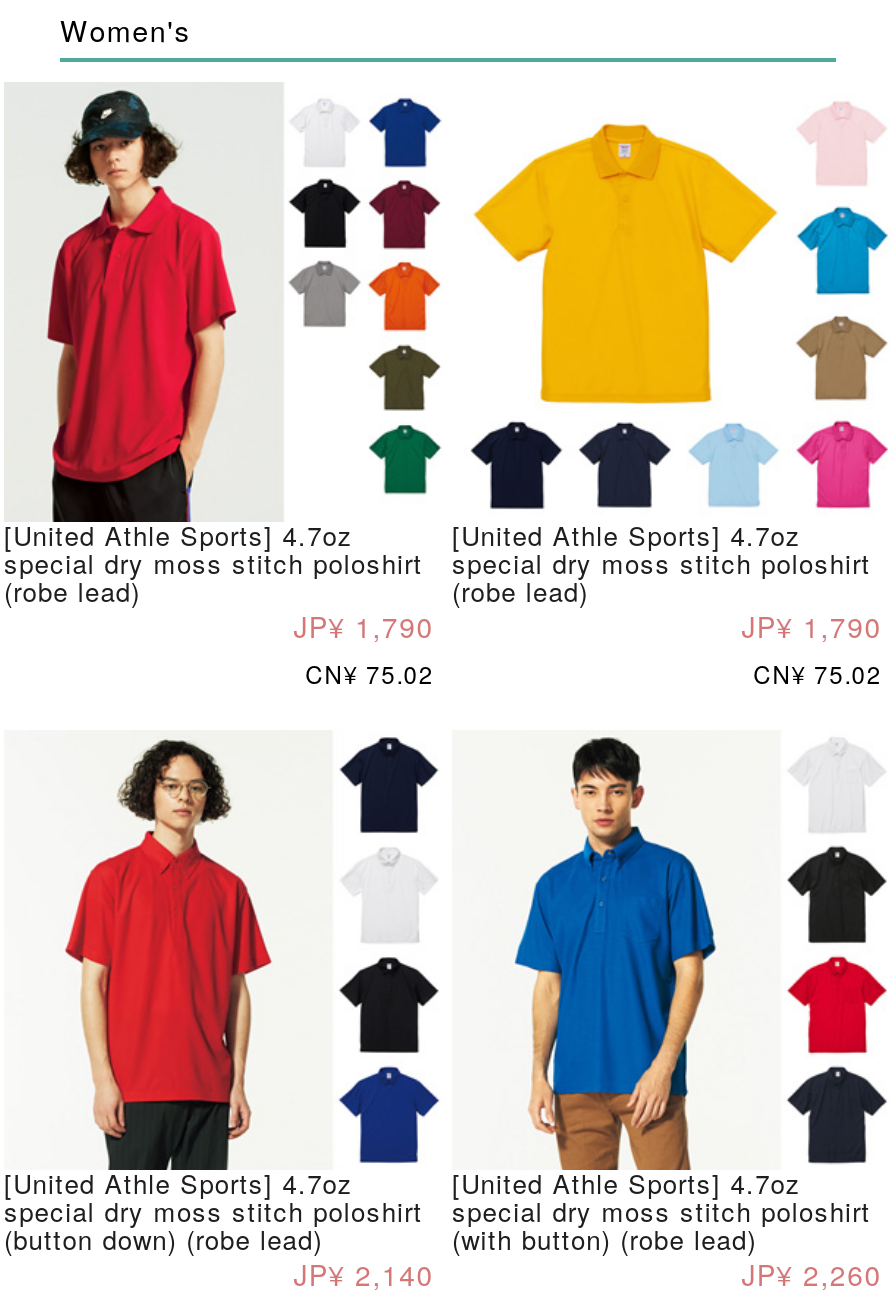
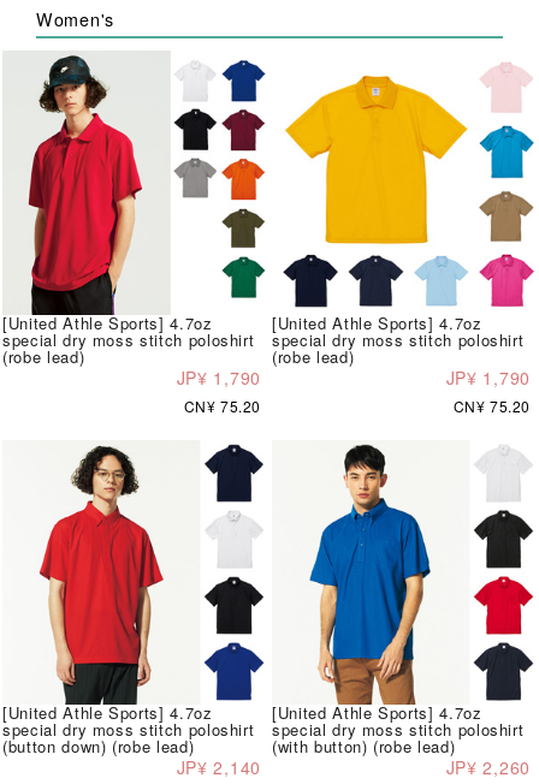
[305,657,434,691] CN¥ 75.02 -> [184,396,261,417] CN¥ 75.20
[753,657,882,691] CN¥ 75.02 -> [453,396,531,417] CN¥ 75.20

